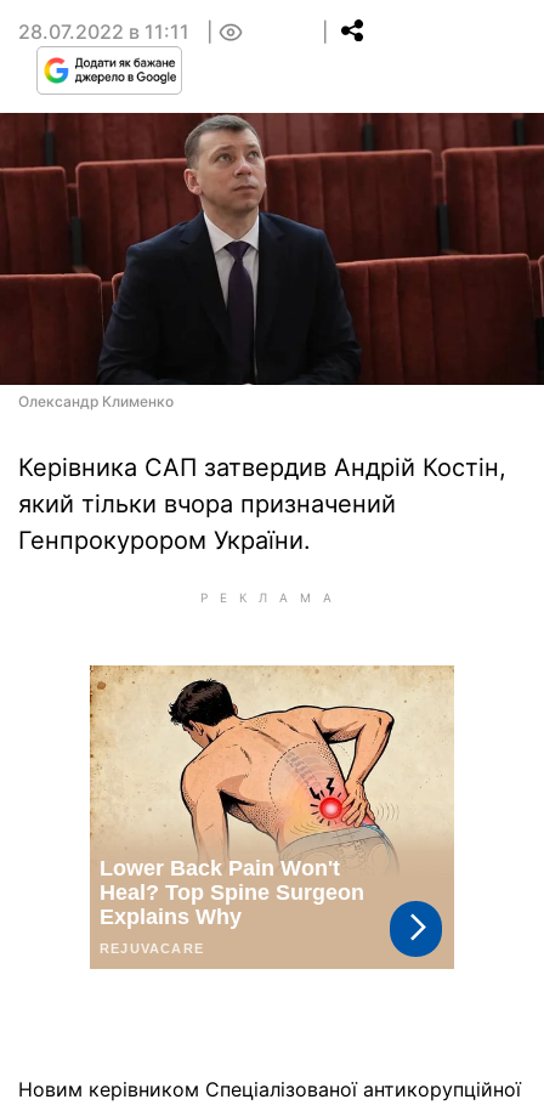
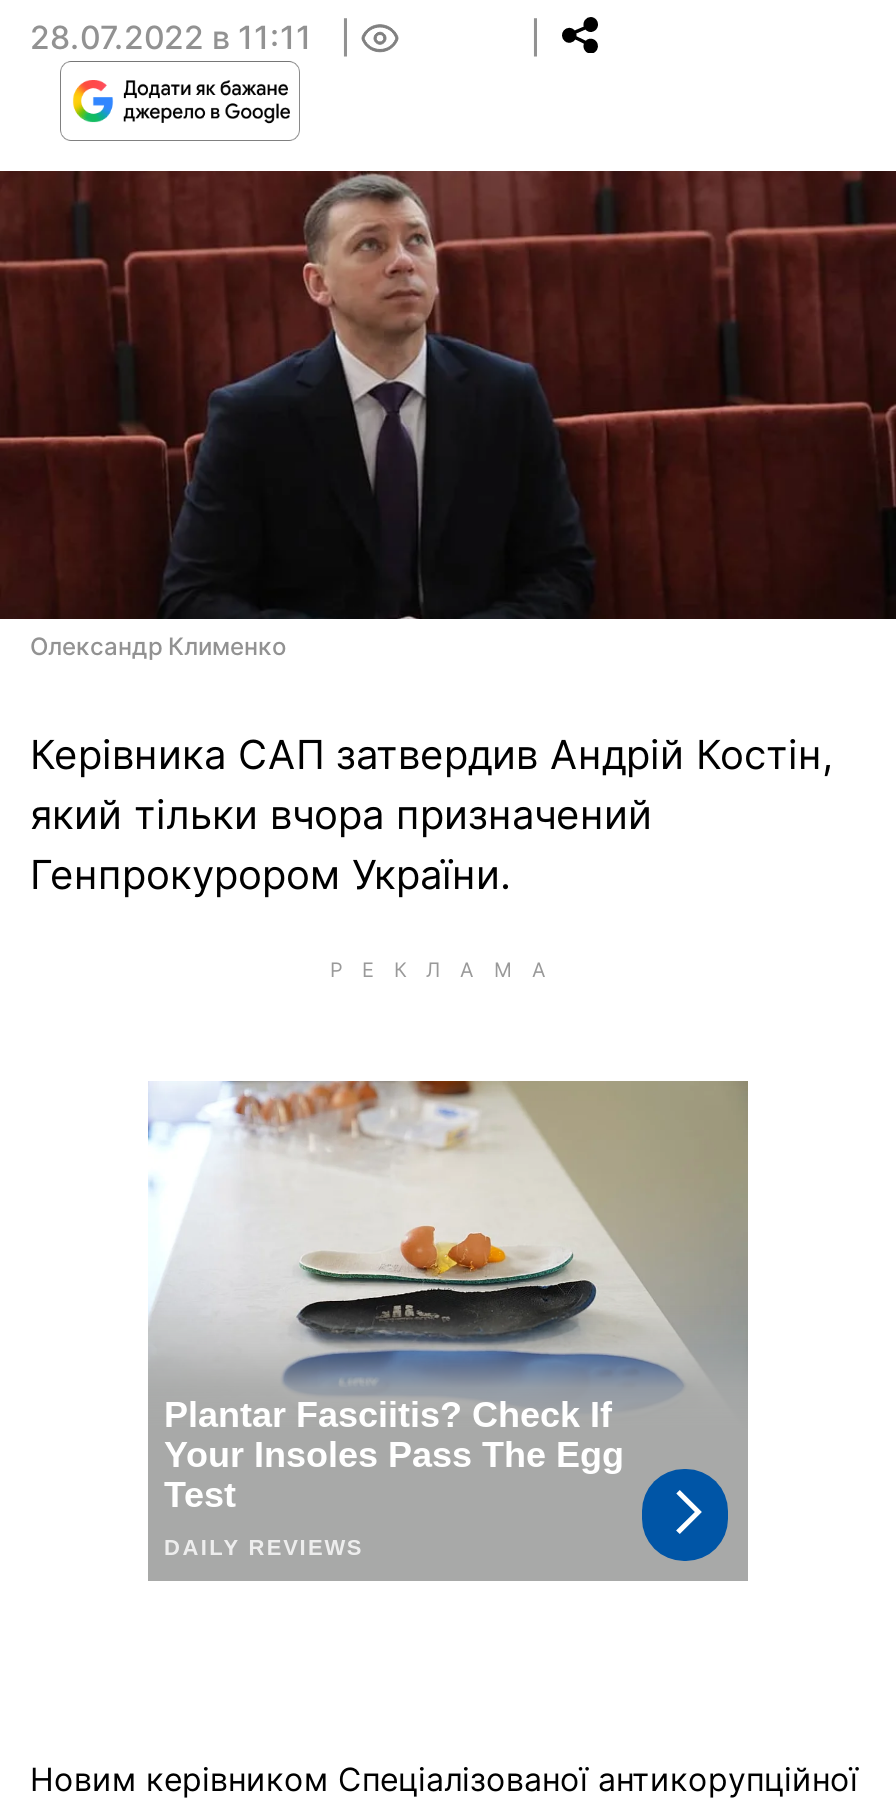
[89,664,454,968] [image] -> [148,1081,748,1579] [image]

